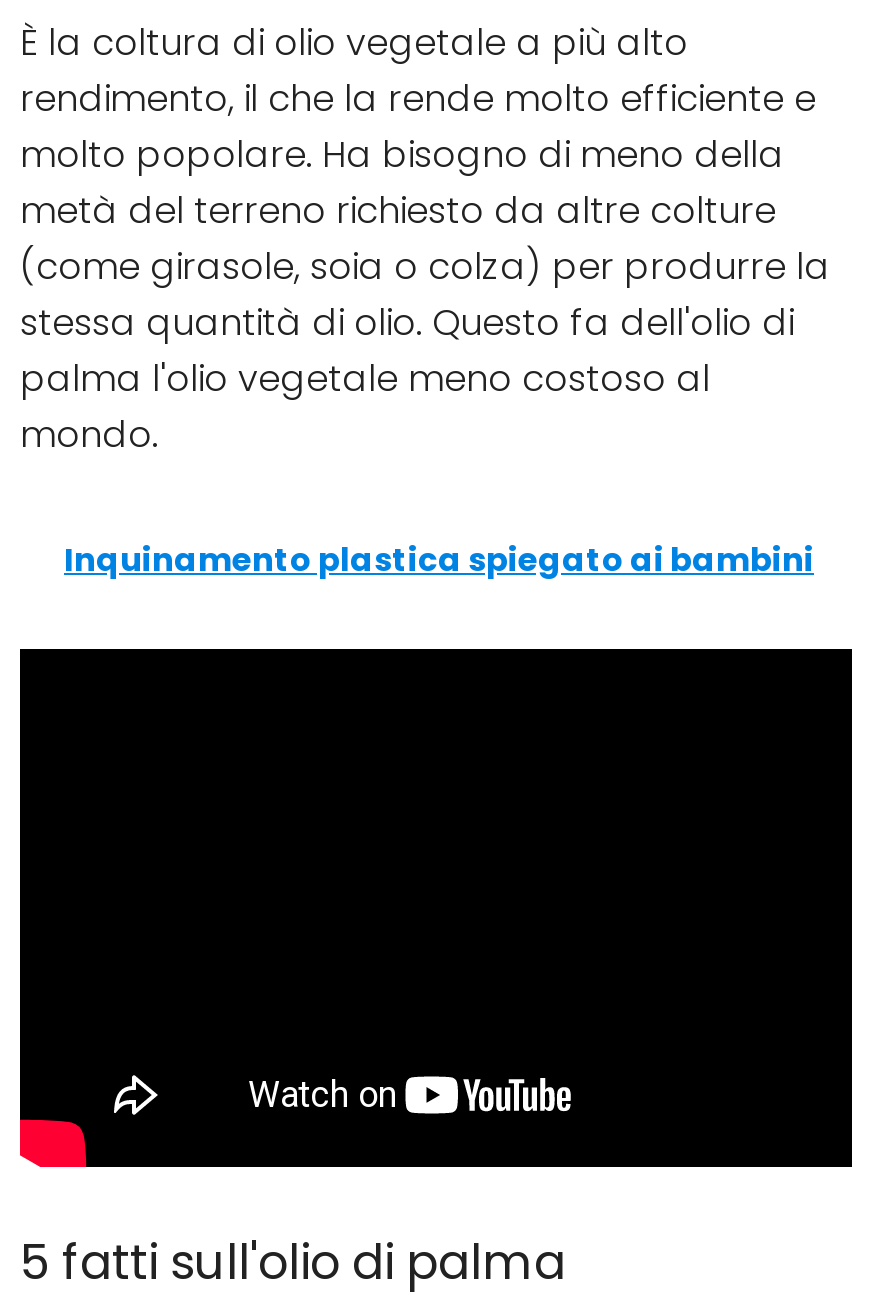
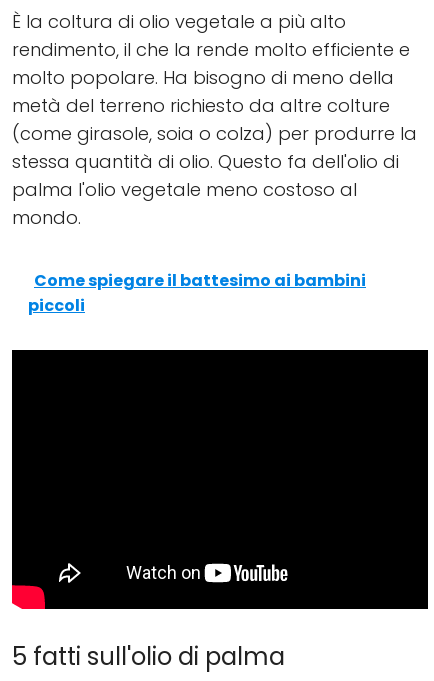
[64,537,814,583] Inquinamento plastica spiegato ai bambini -> [28,269,366,317] Come spiegare il battesimo ai bambini | piccoli

